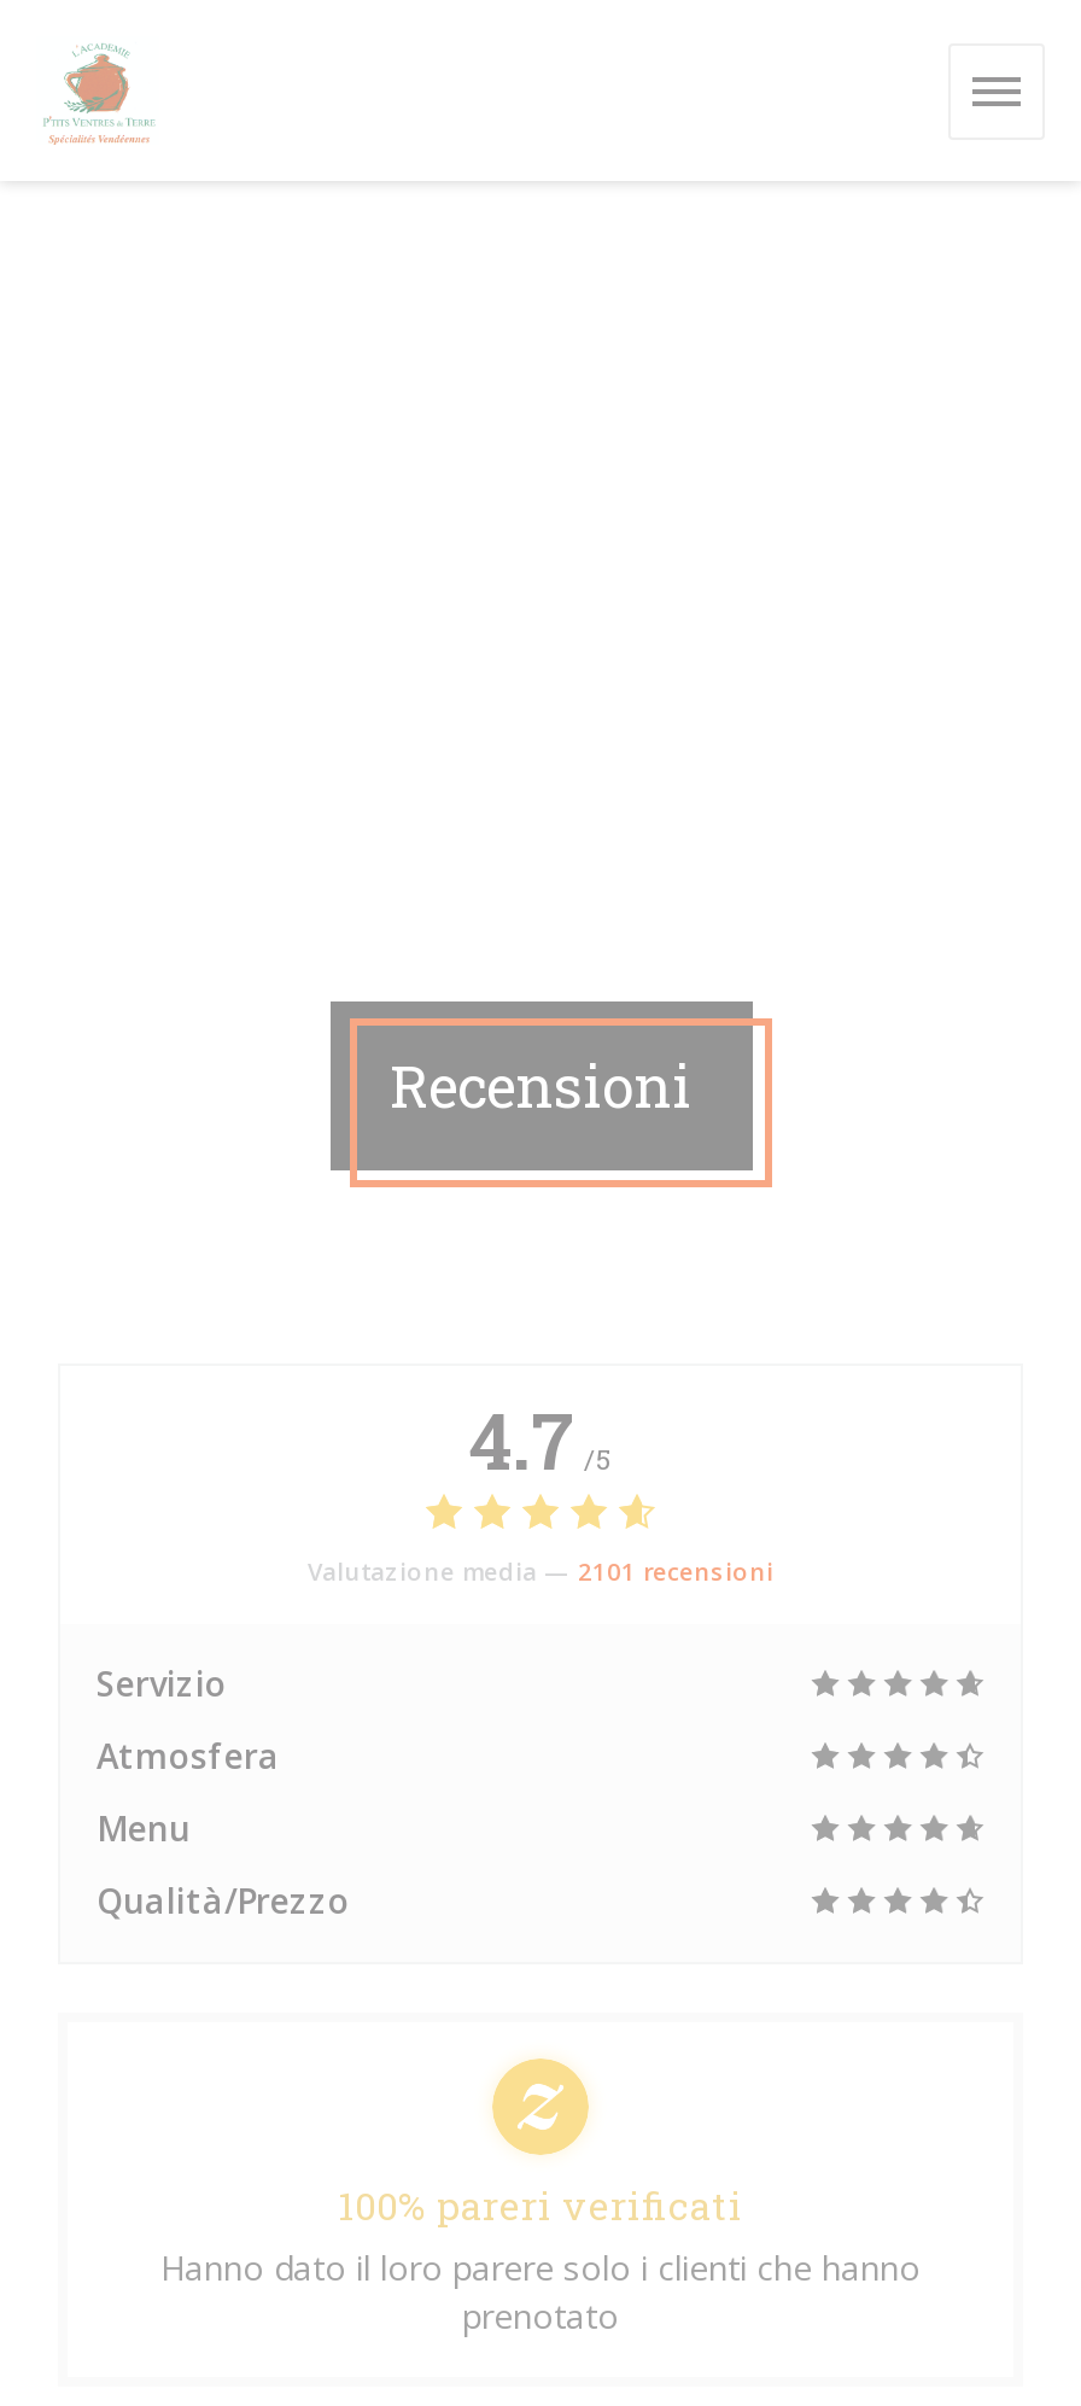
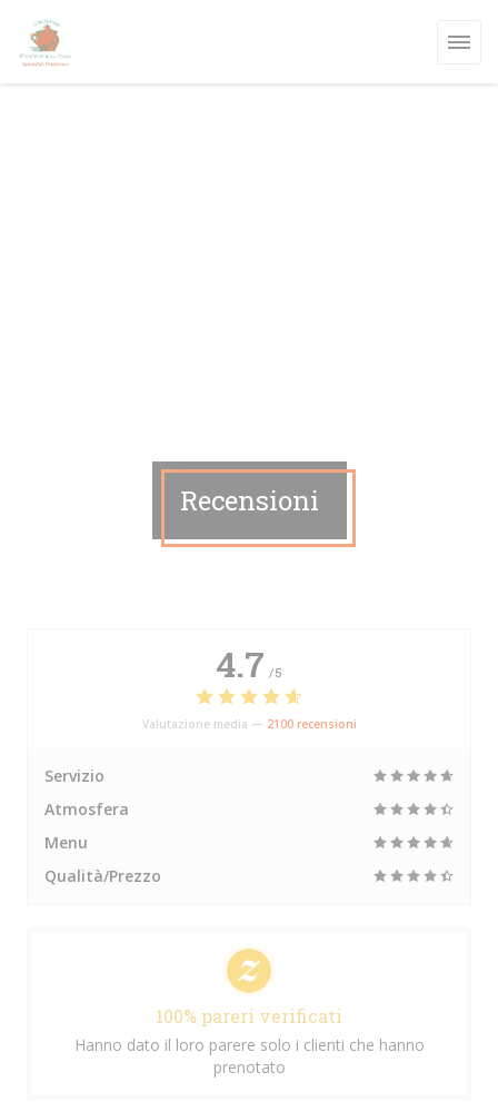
[308,1554,773,1588] Valutazione media — 2101 recensioni -> [142,716,356,732] Valutazione media — 2100 recensioni

